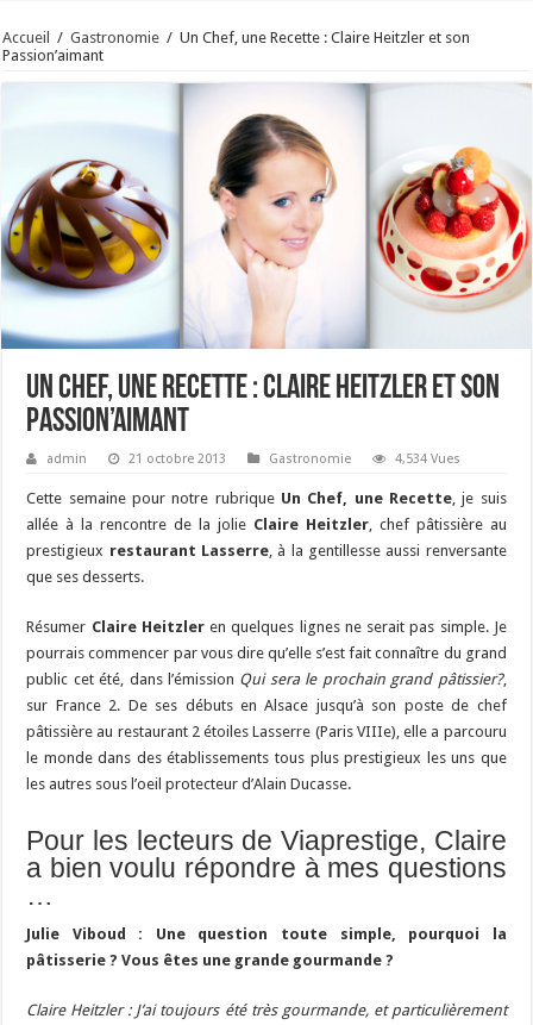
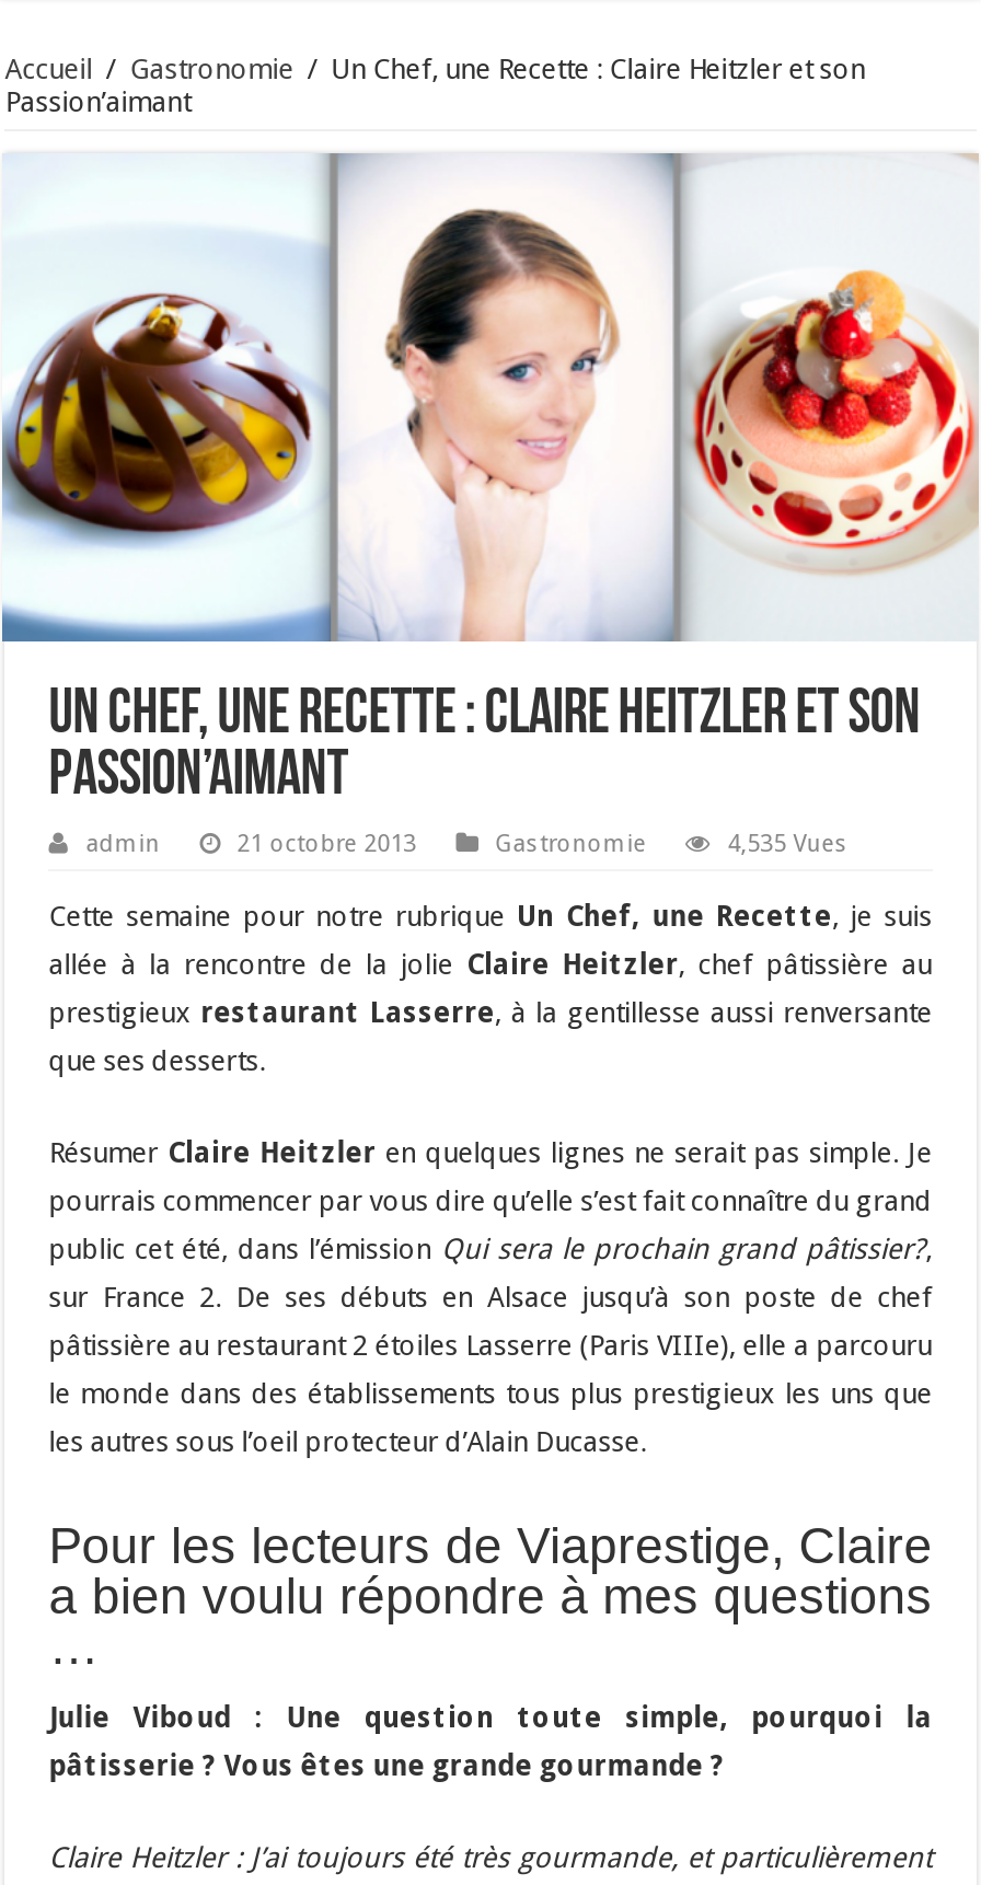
[395,451,461,466] 4,534 Vues -> [727,829,848,858] 4,535 Vues

